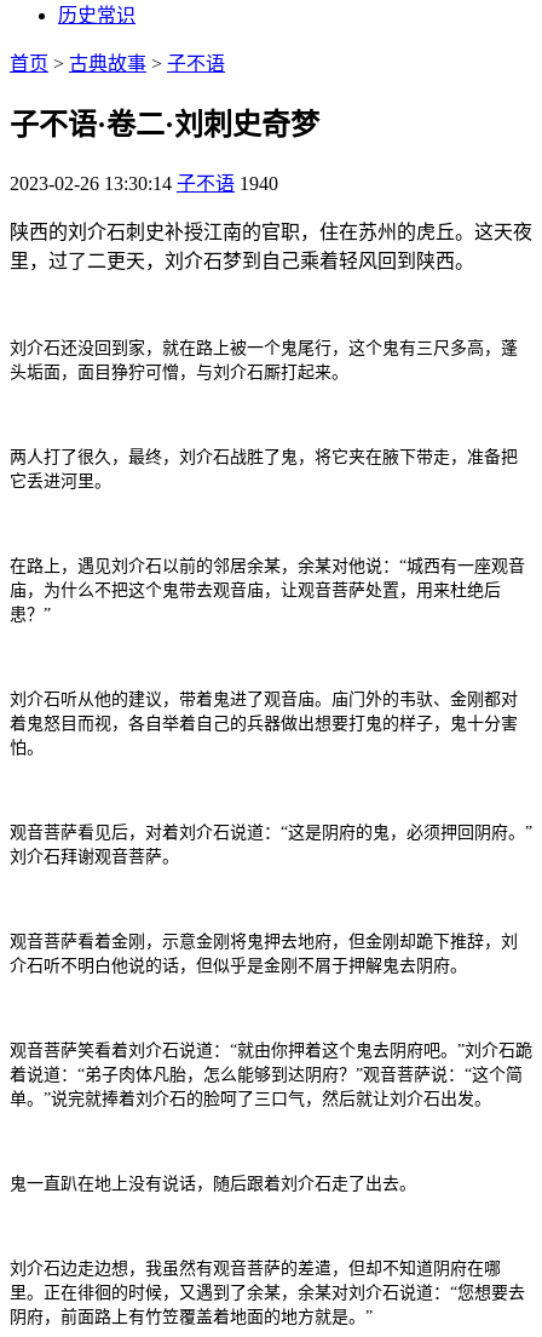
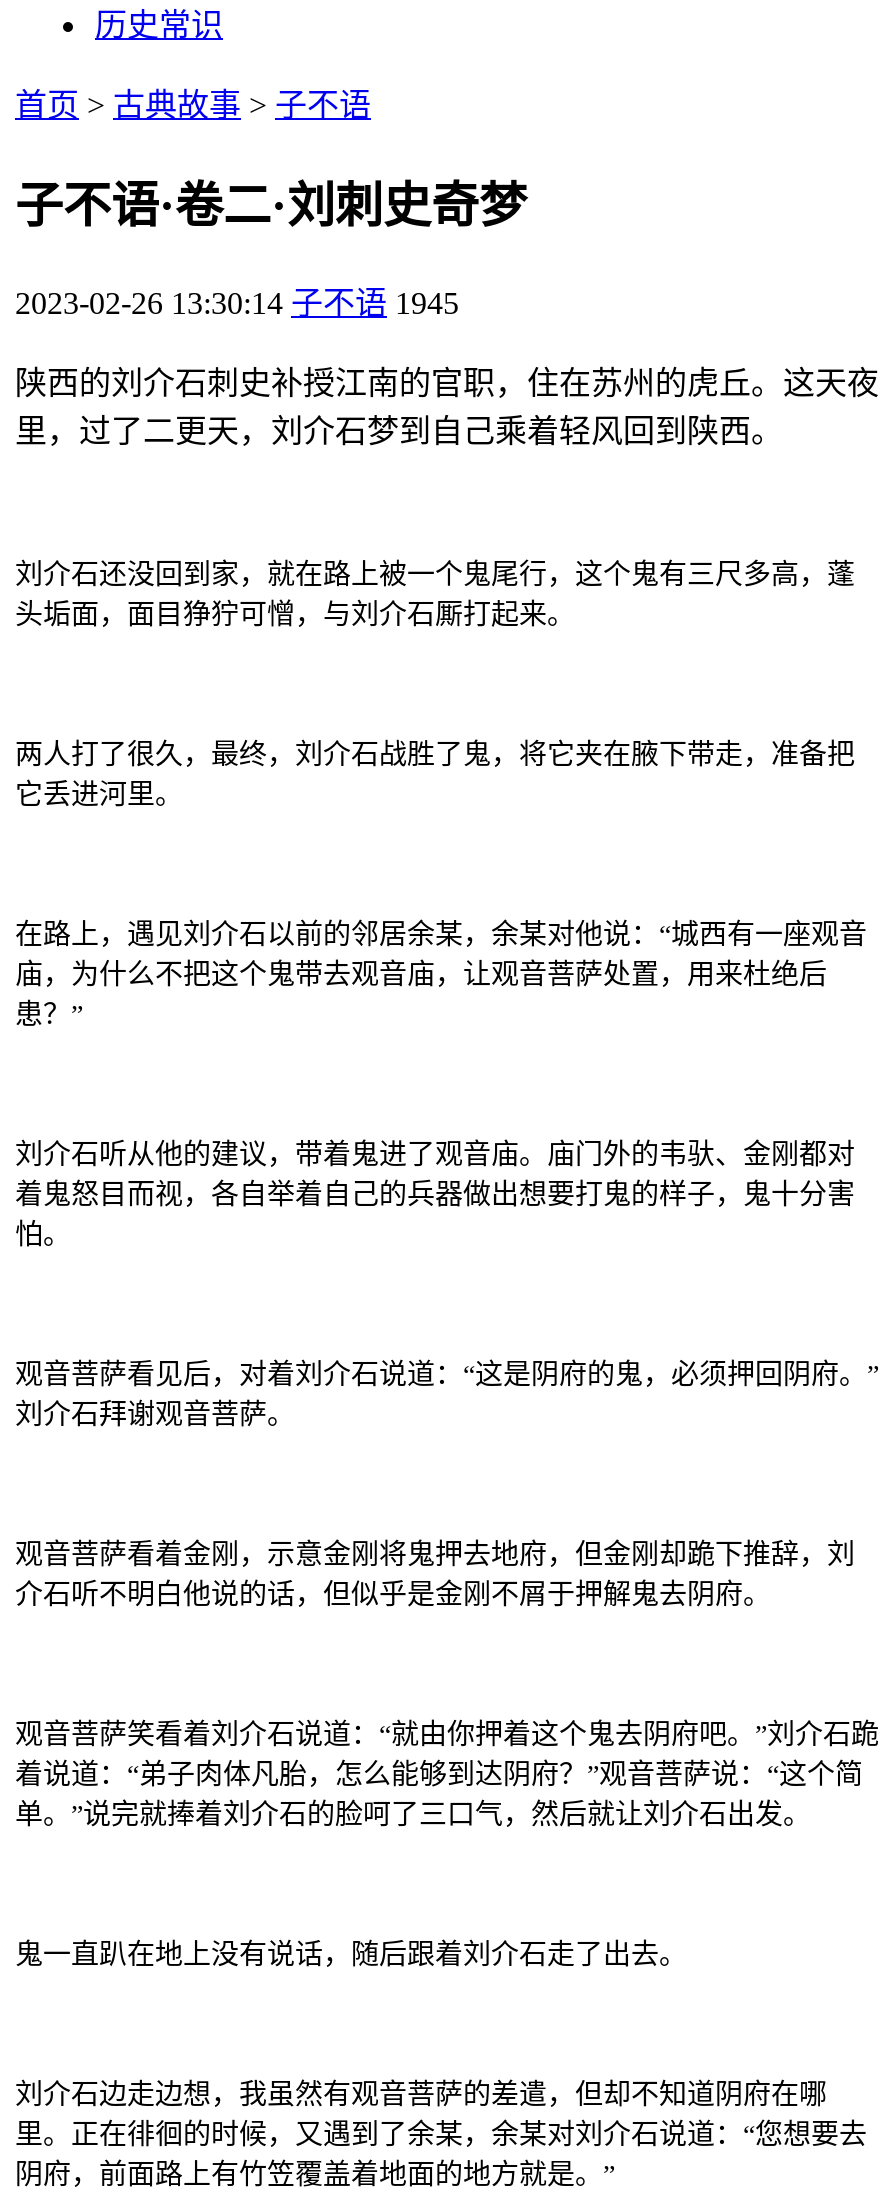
[10,173,278,194] 2023-02-26 13:30:14 子不语 1940 -> [15,286,459,320] 2023-02-26 13:30:14 子不语 1945

